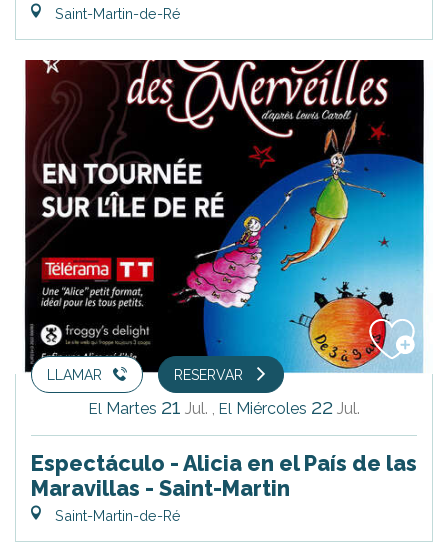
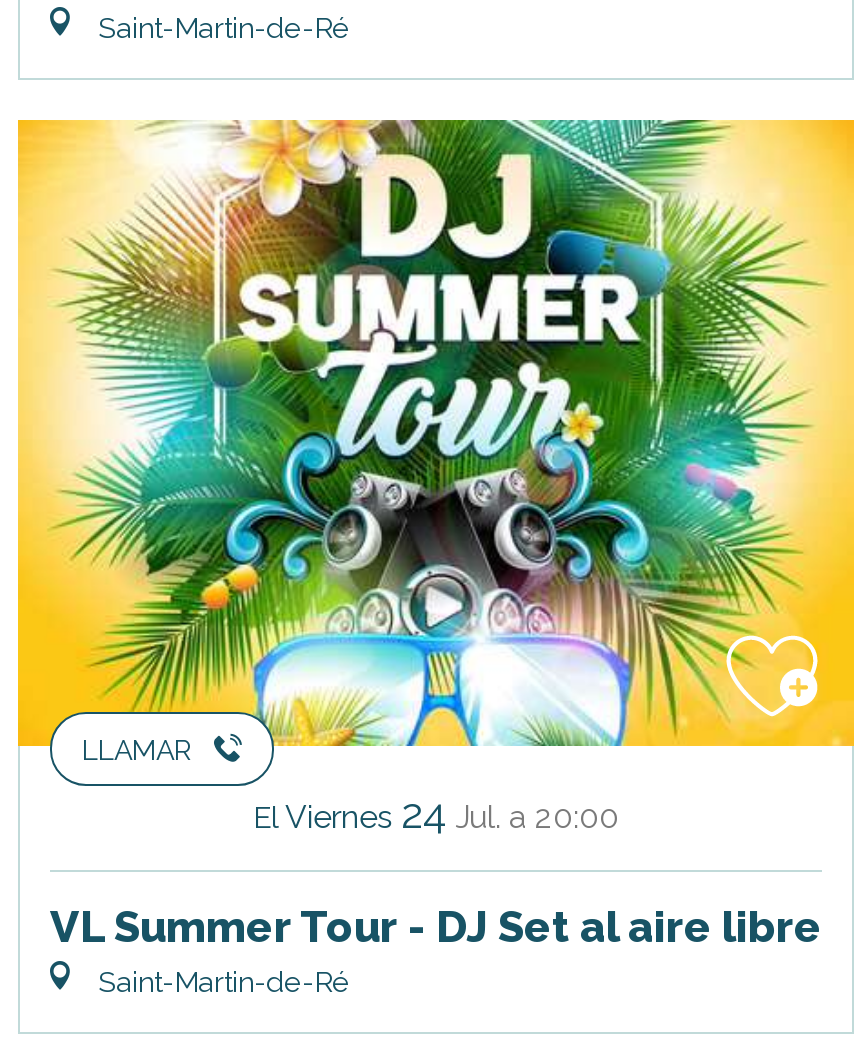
[15,59,433,419] [image] | RESERVAR | El Martes 21 Jul., El Miércoles 22 Jul. -> [16,117,856,837] [image] | El Viernes 24 Jul. a 20:00
[31,451,417,501] Espectáculo - Alicia en el País de las | Maravillas - Saint-Martin -> [50,901,822,951] VL Summer Tour - DJ Set al aire libre

